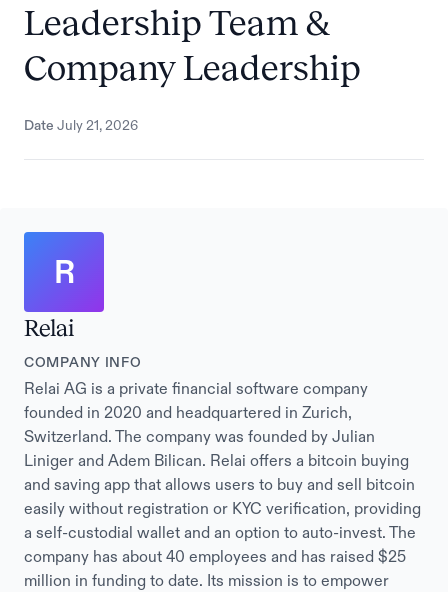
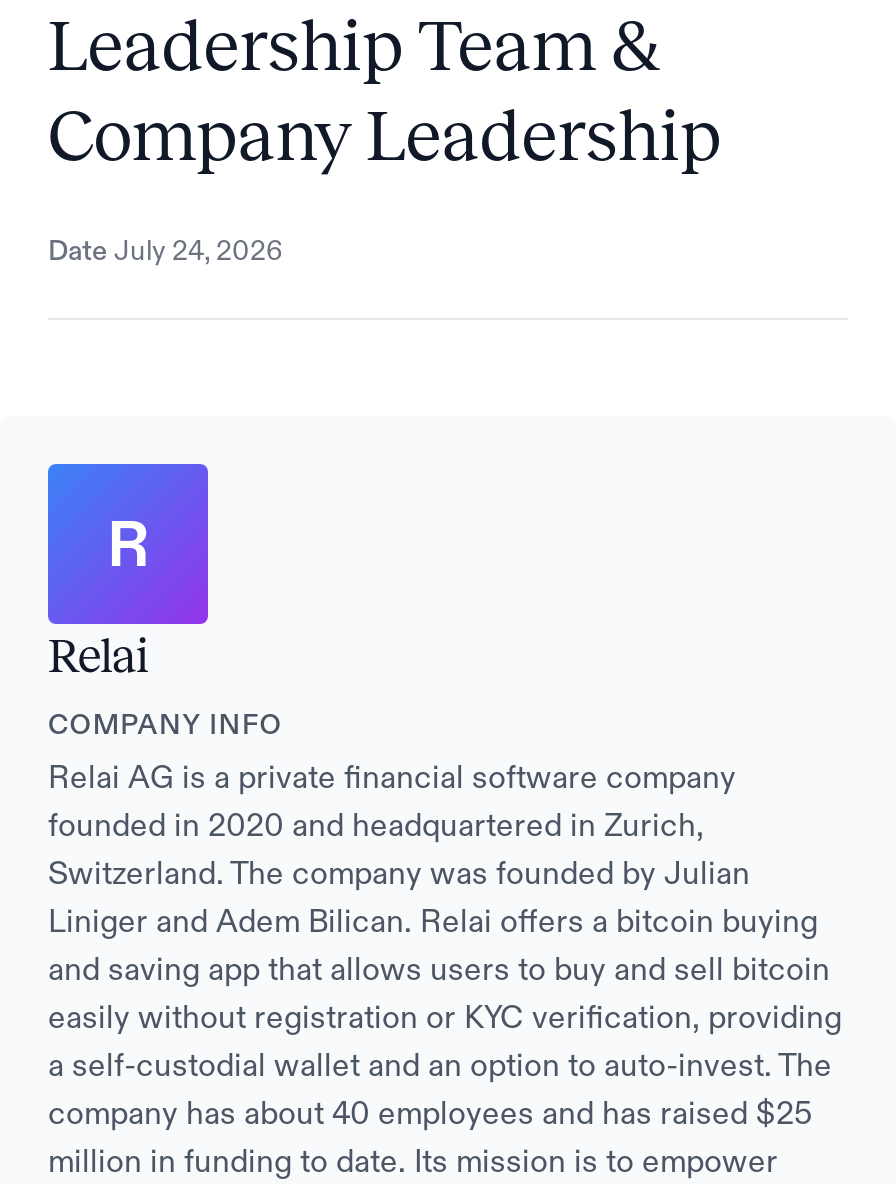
[24,118,138,132] Date July 21, 2026 -> [48,236,282,264] Date July 24, 2026

